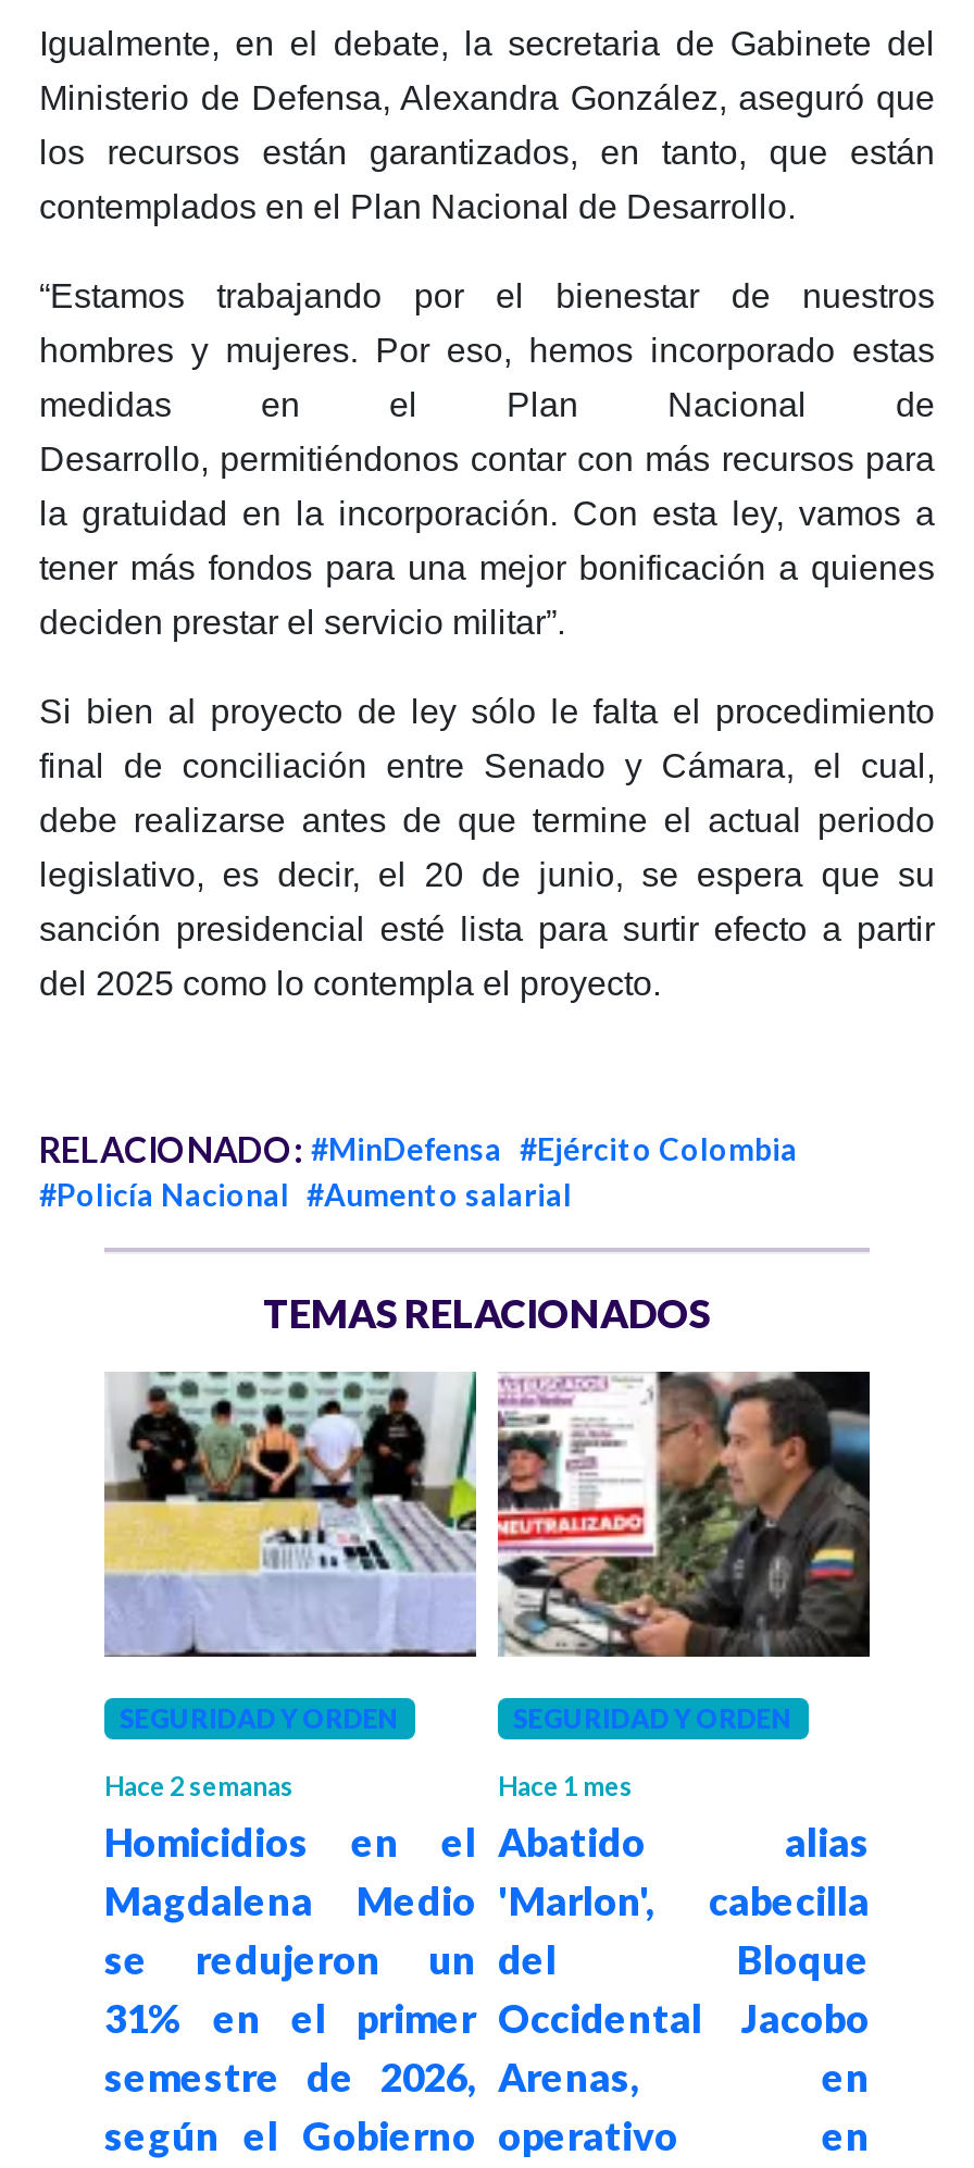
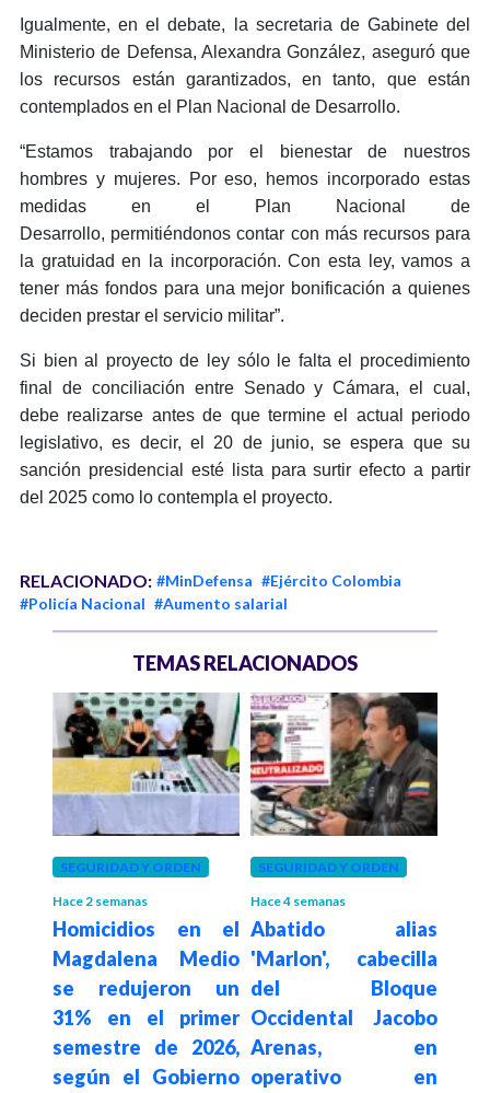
[498,1769,633,1802] Hace 1 mes -> [250,893,346,909] Hace 4 semanas

